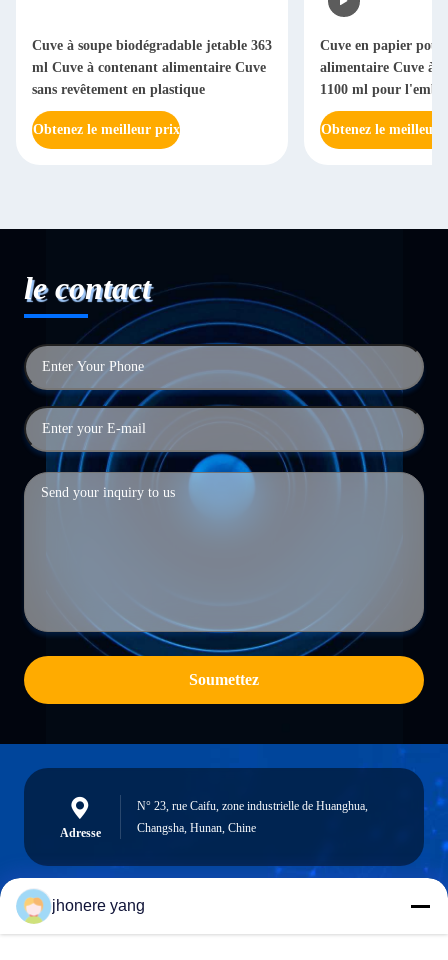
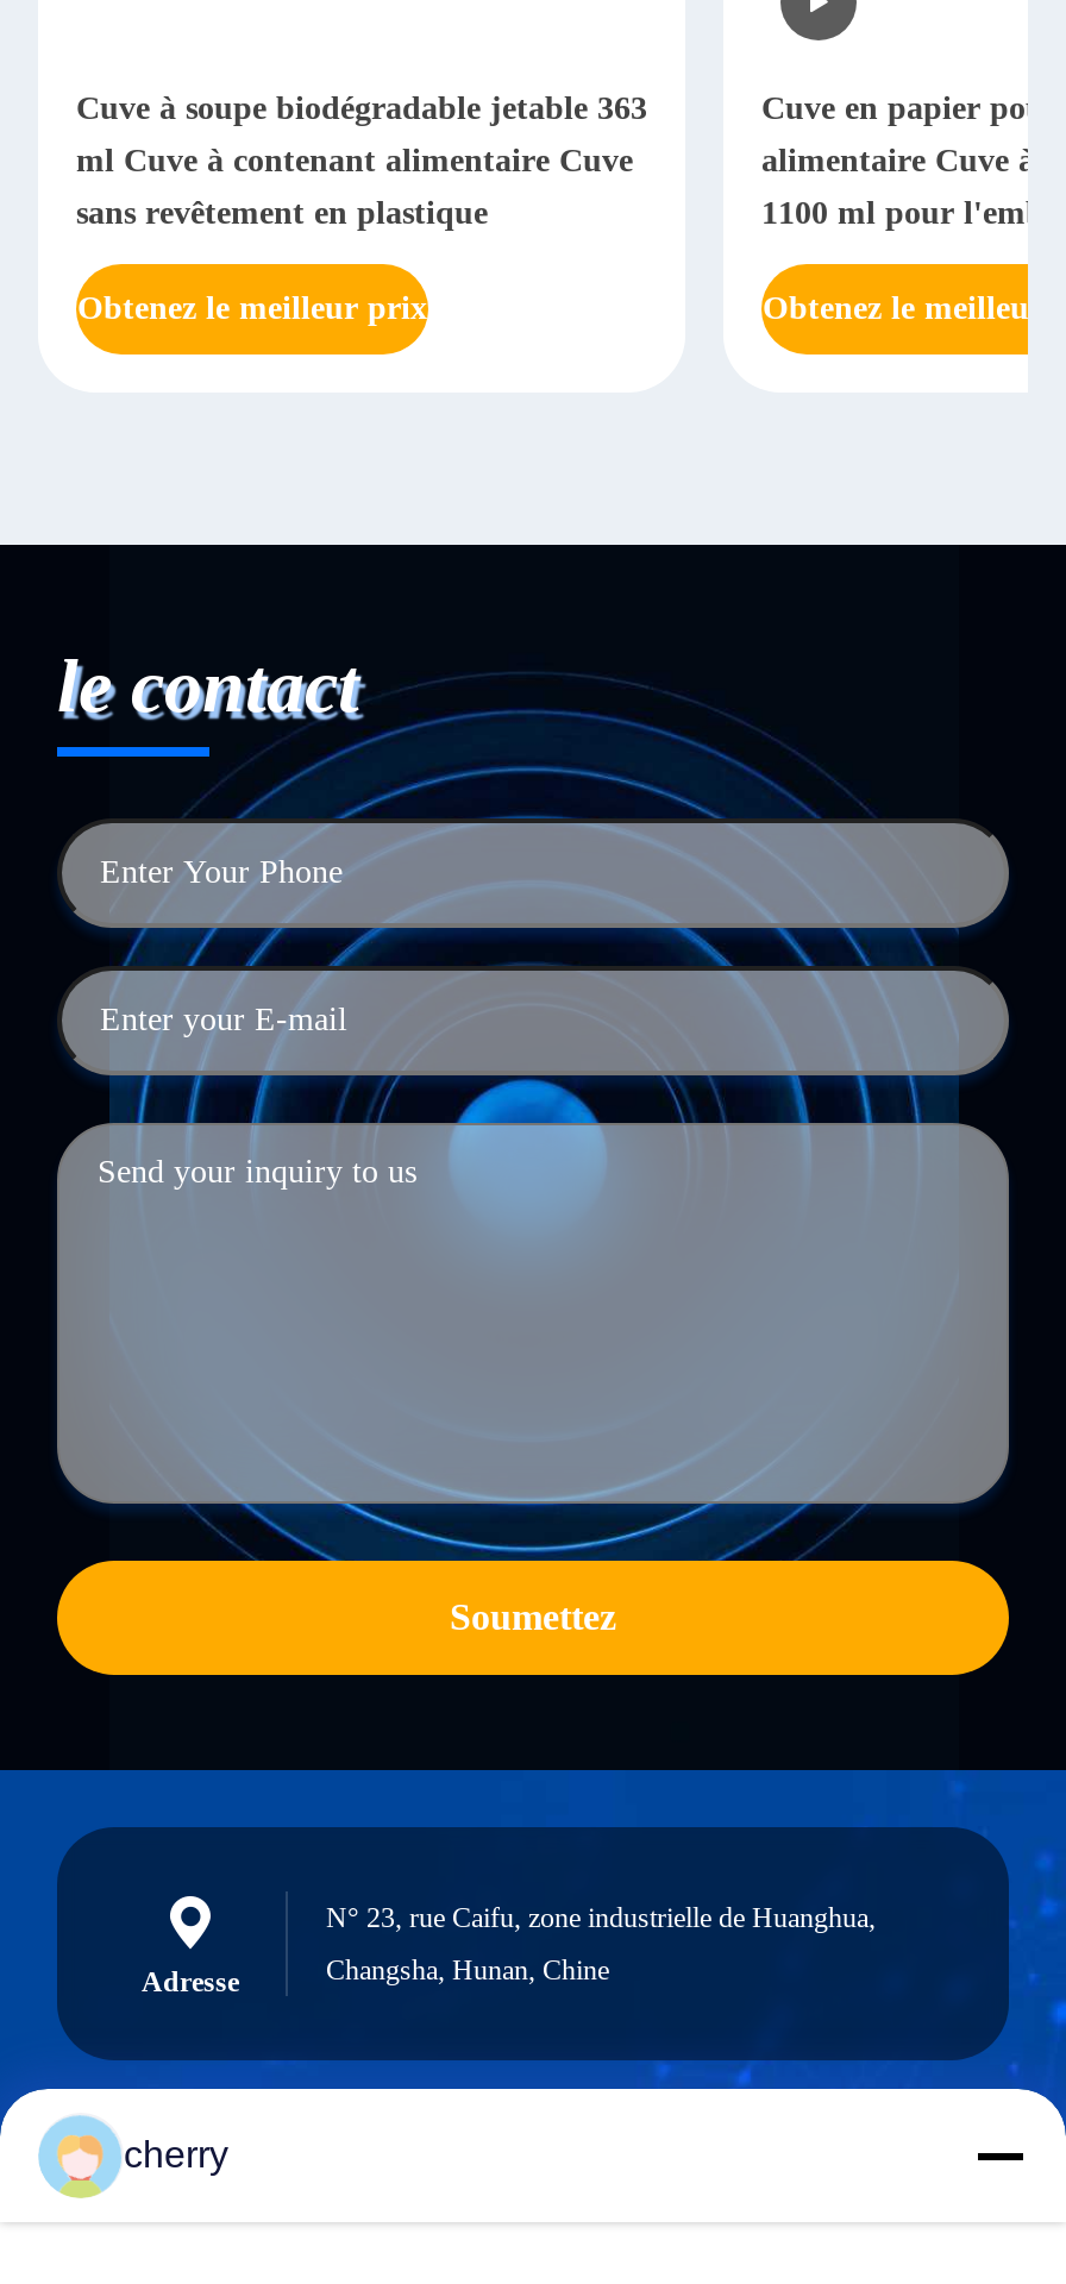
[52,897,145,914] jhonere yang -> [124,2134,228,2175] cherry

